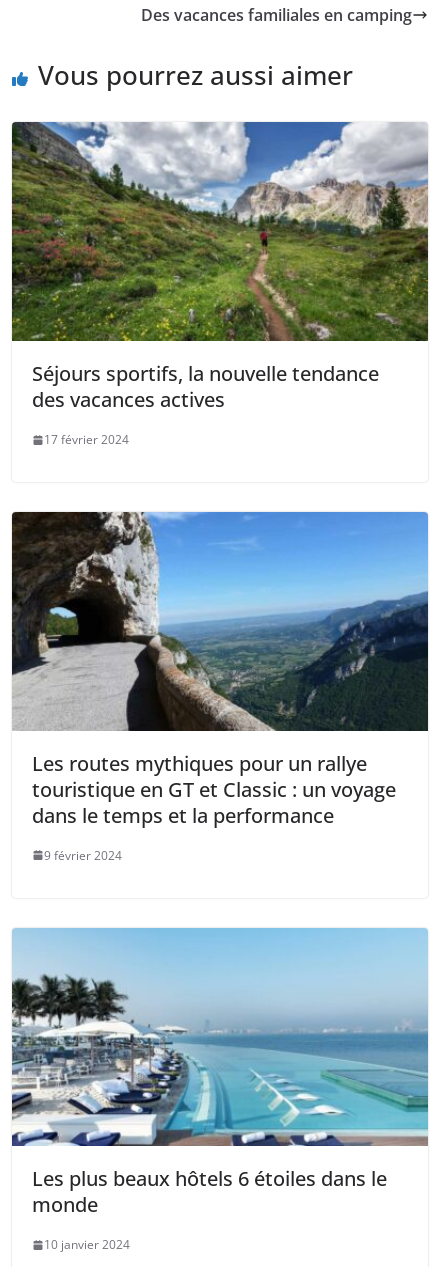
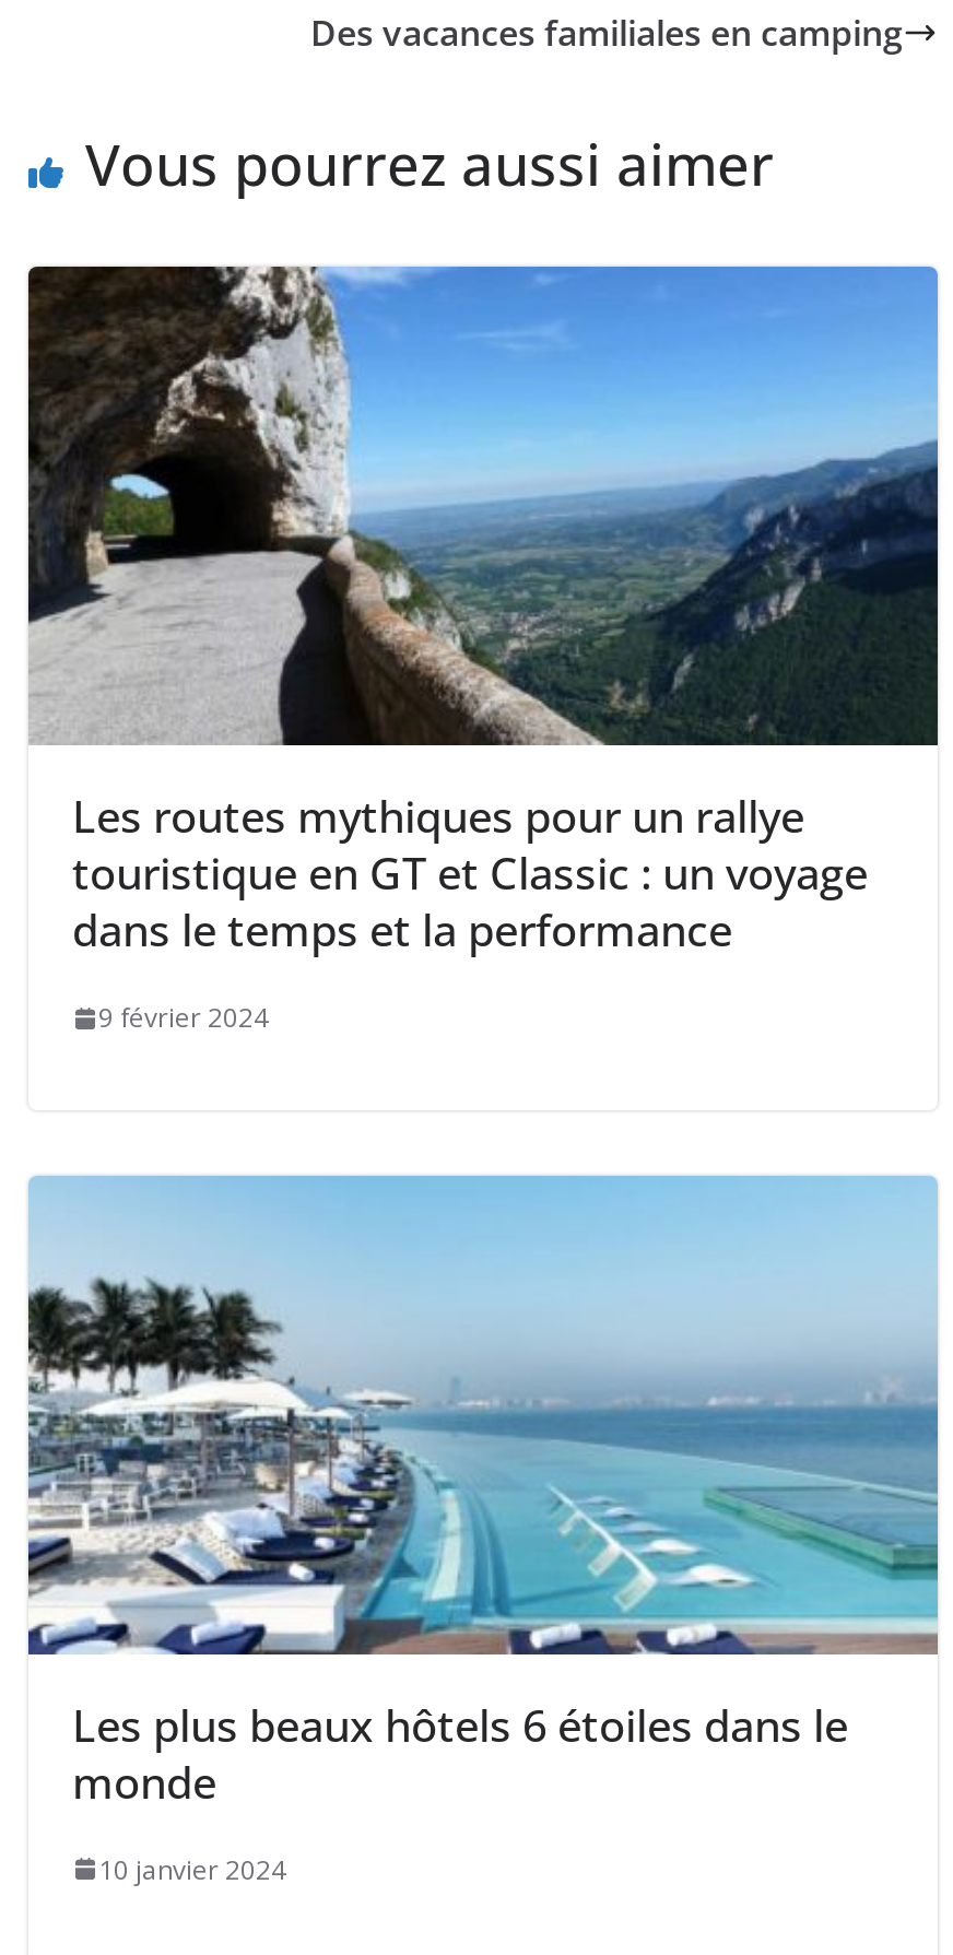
[11,121,429,448] [image] | Séjours sportifs, la nouvelle tendance | des vacances actives | 17 février 2024 -> none

